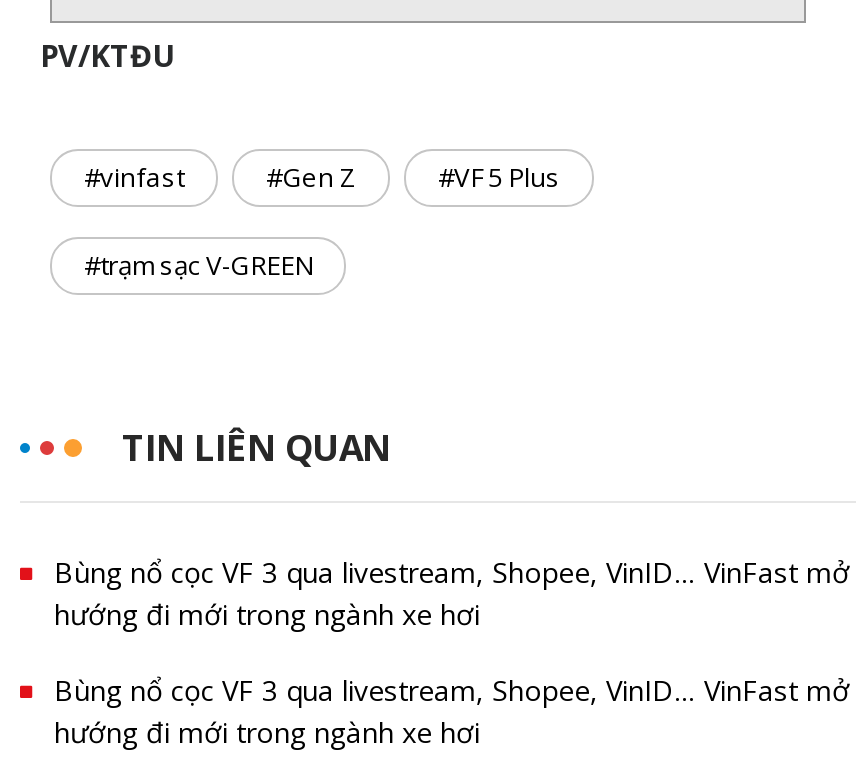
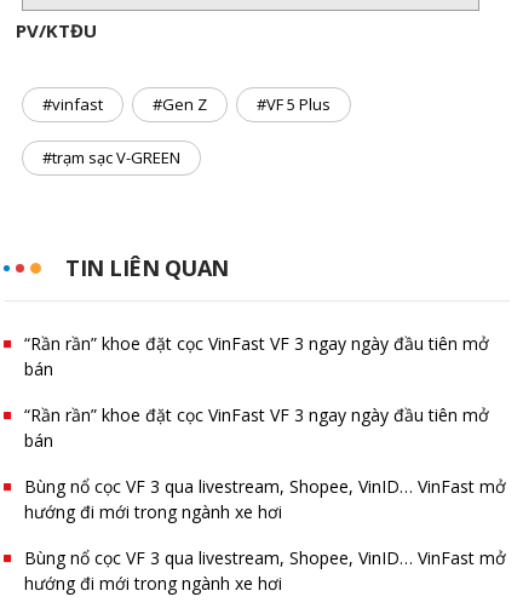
none -> [24,332,489,452] “Rần rần” khoe đặt cọc VinFast VF 3 ngay ngày đầu tiên mở | bán | “Rần rần” khoe đặt cọc VinFast VF 3 ngay ngày đầu tiên mở | bán

